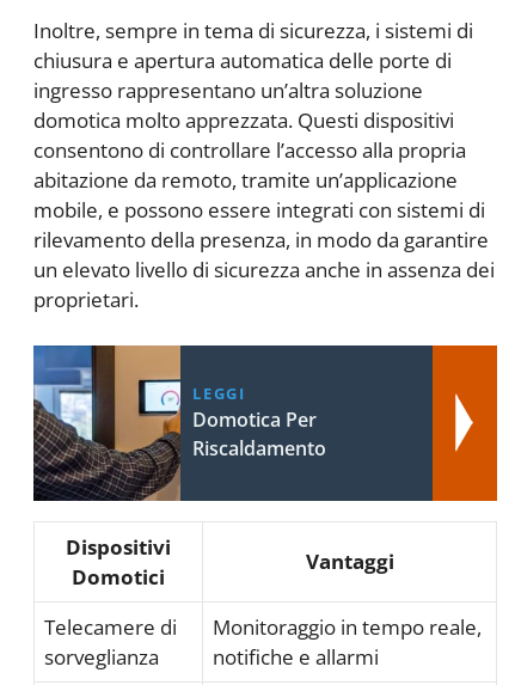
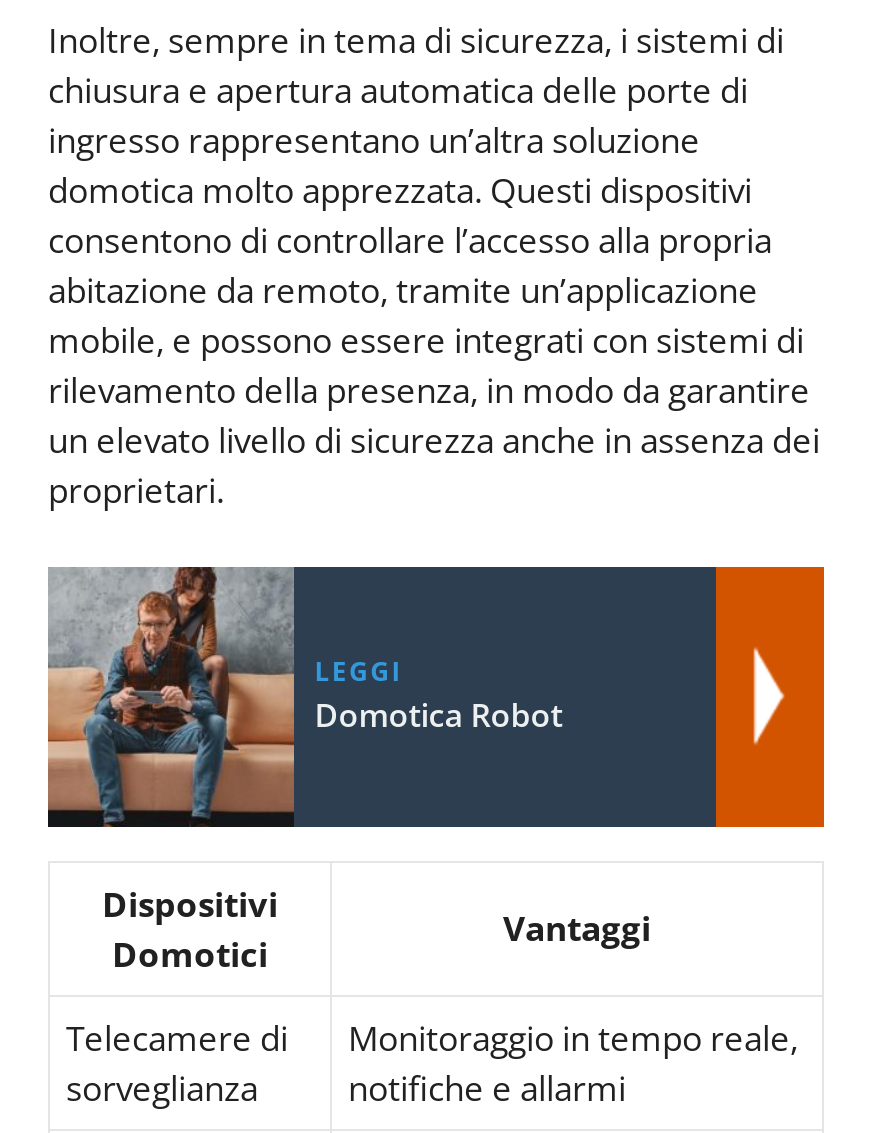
[32,344,327,502] [image] | Domotica Per | Riscaldamento -> [46,565,563,829] [image] | Domotica Robot

